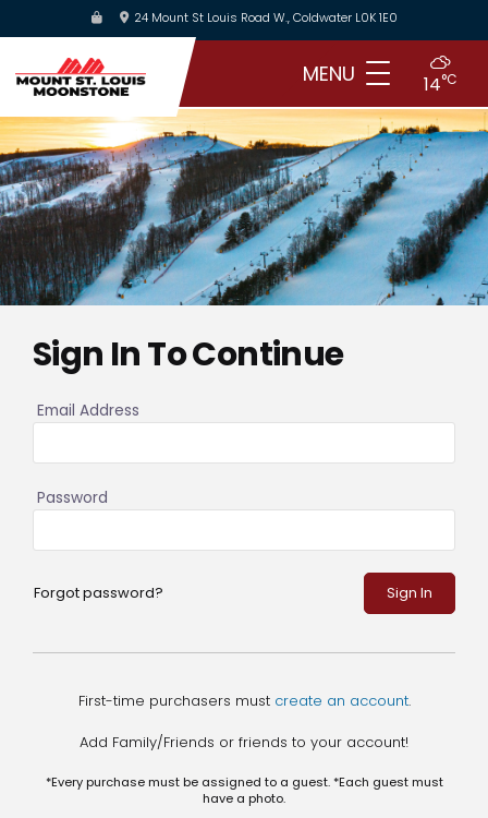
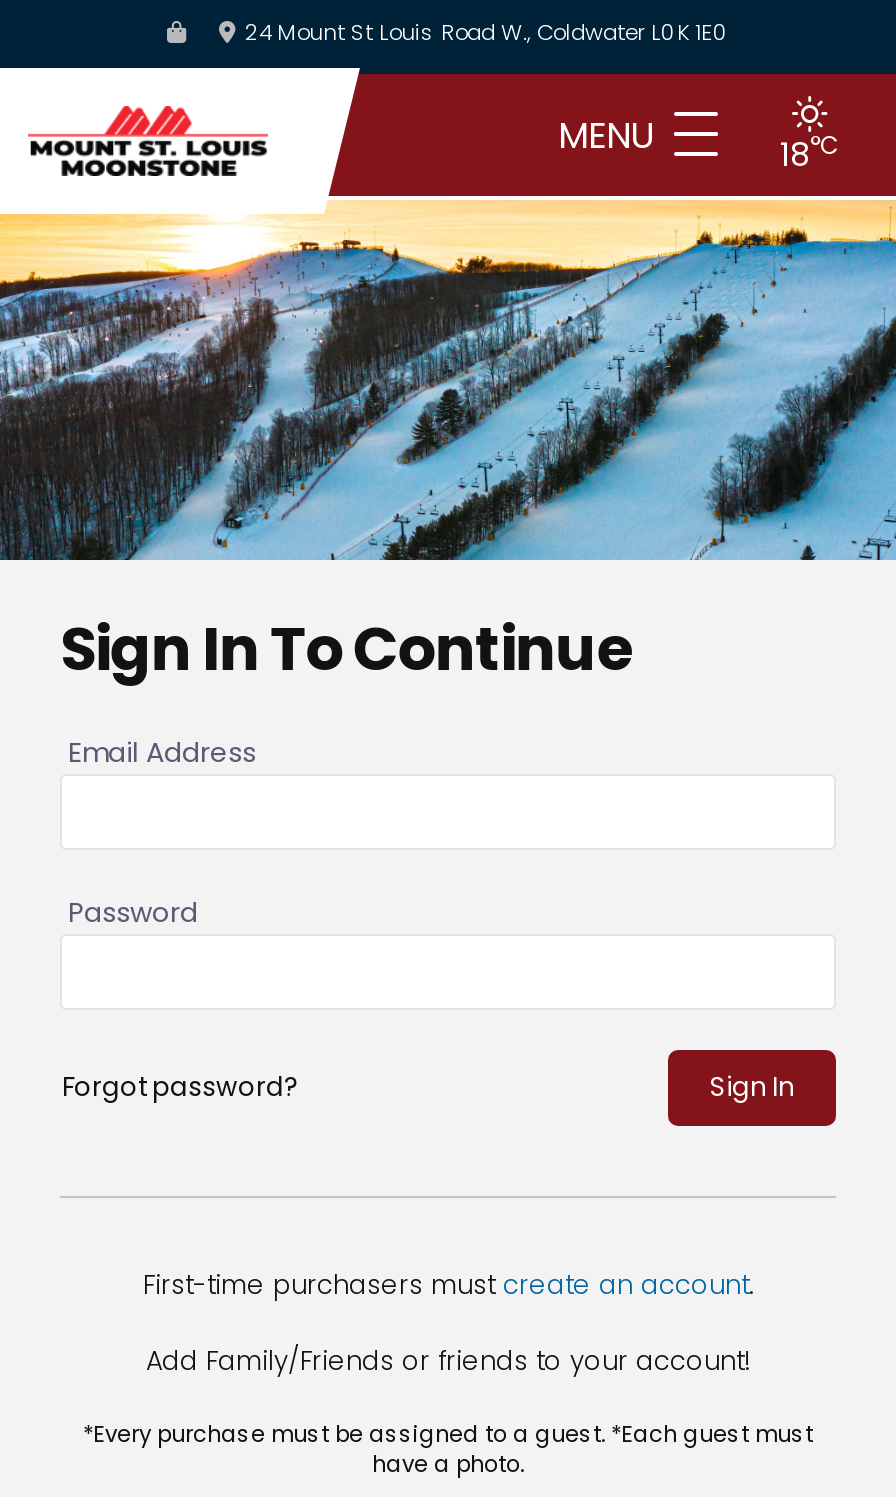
[424,70,457,97] 14°C -> [780,128,840,178] 18°C

